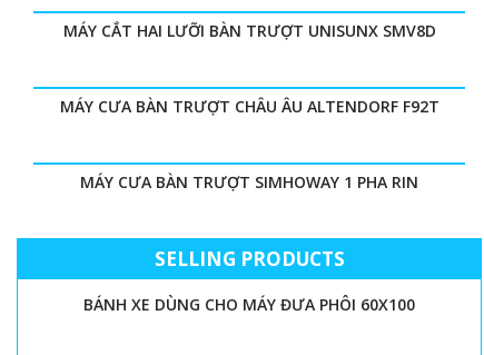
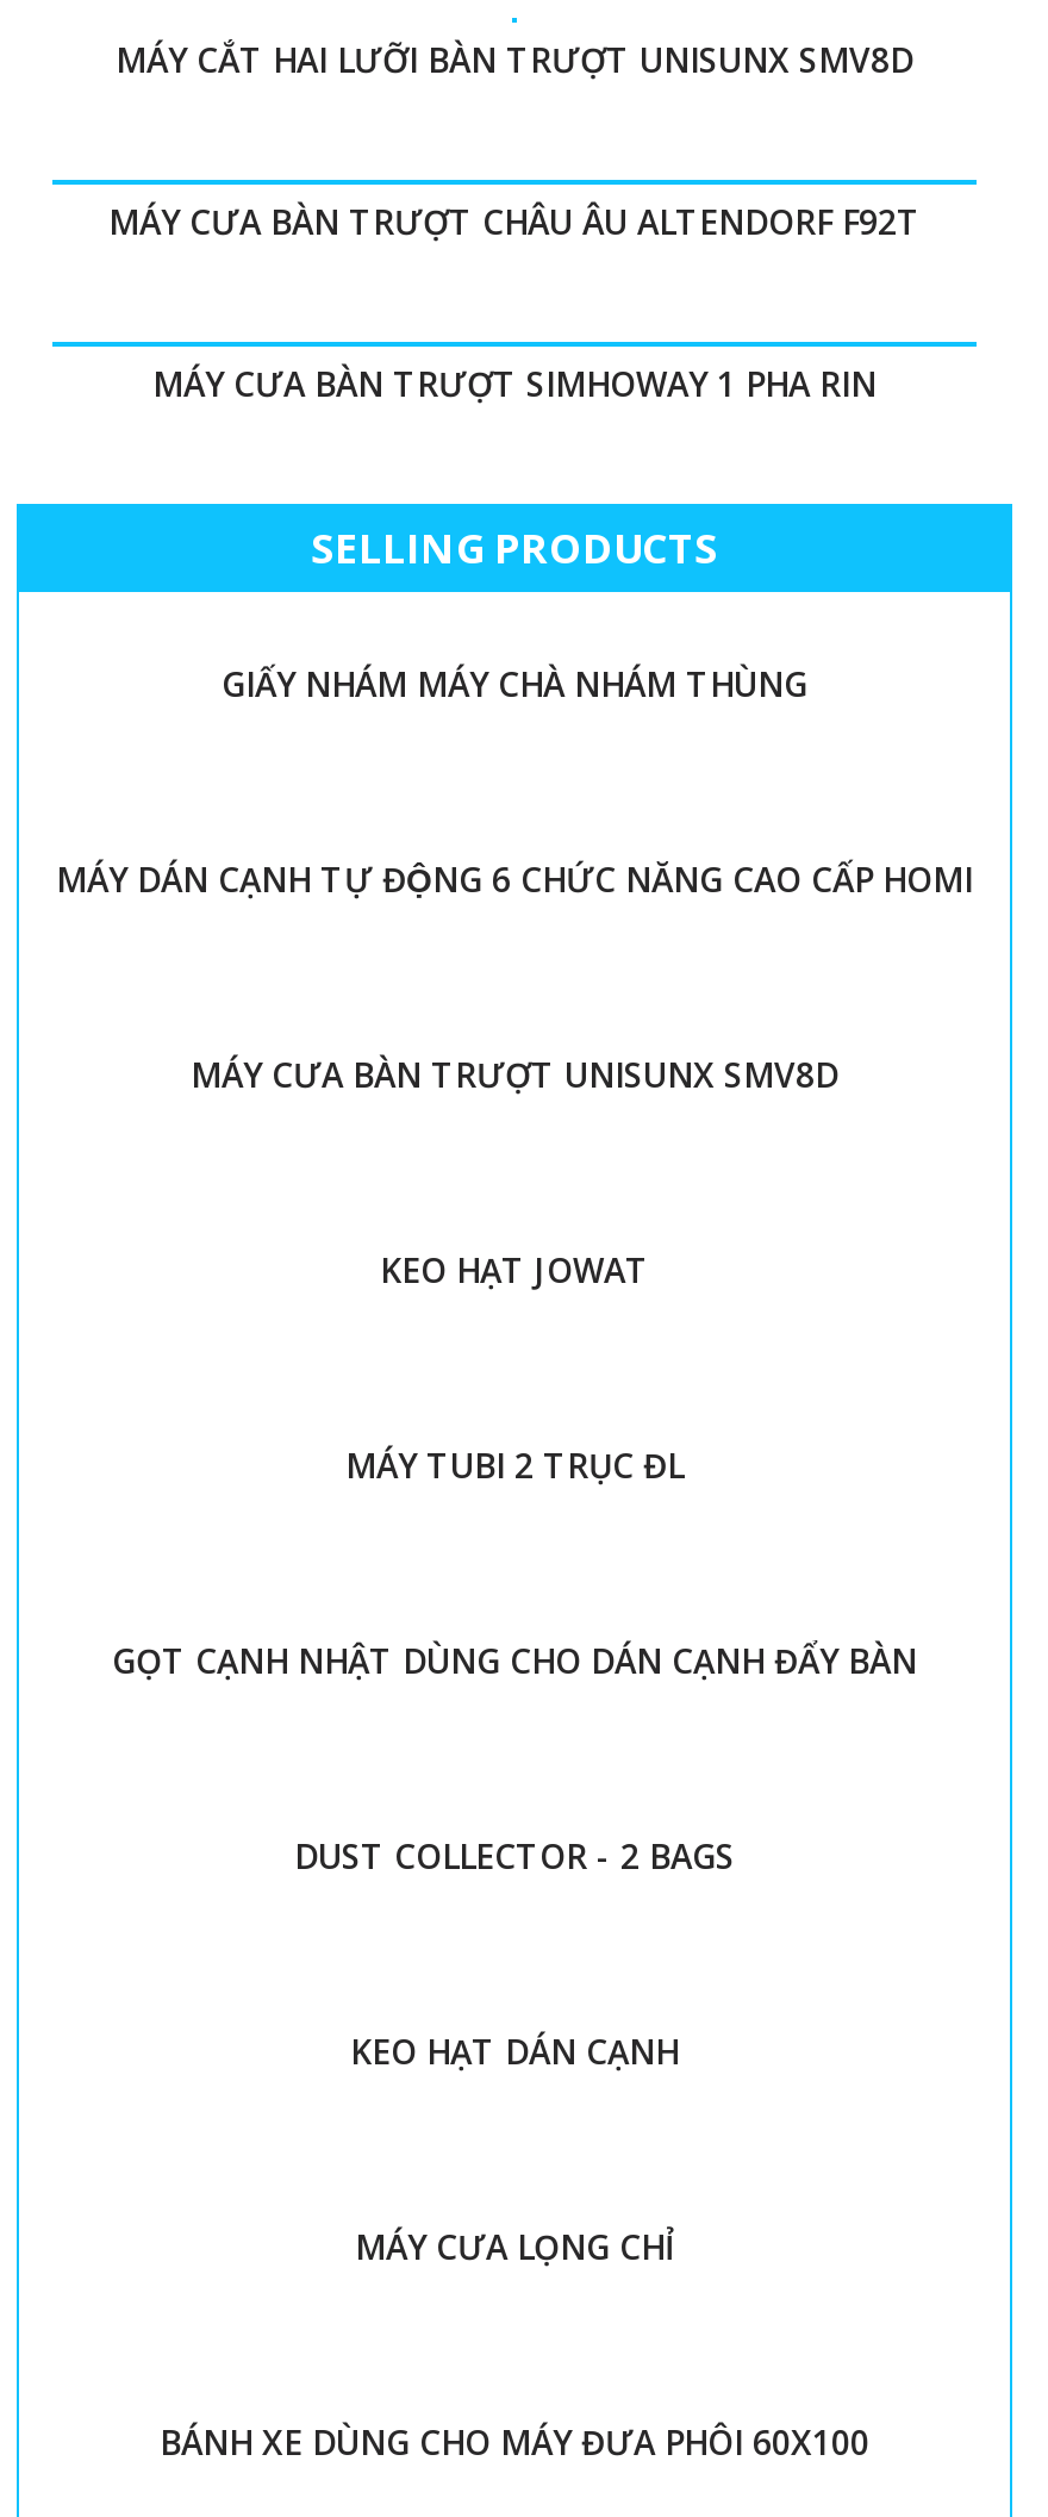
none -> [56,856,973,901] MÁY DÁN CẠNH TỰ ĐỘNG 6 CHỨC NĂNG CAO CẤP HOMI
none -> [112,1637,917,1682] GỌT CẠNH NHẬT DÙNG CHO DÁN CẠNH ĐẨY BÀN
none -> [191,1051,838,1096] MÁY CƯA BÀN TRƯỢT UNISUNX SMV8D
none -> [222,660,807,706] GIẤY NHÁM MÁY CHÀ NHÁM THÙNG
none -> [294,1833,735,1878] DUST COLLECTOR - 2 BAGS
none -> [345,1442,684,1487] MÁY TUBI 2 TRỤC ĐL
none -> [350,2028,679,2073] KEO HẠT DÁN CẠNH
none -> [355,2223,674,2269] MÁY CƯA LỌNG CHỈ
none -> [380,1246,649,1292] KEO HẠT JOWAT

